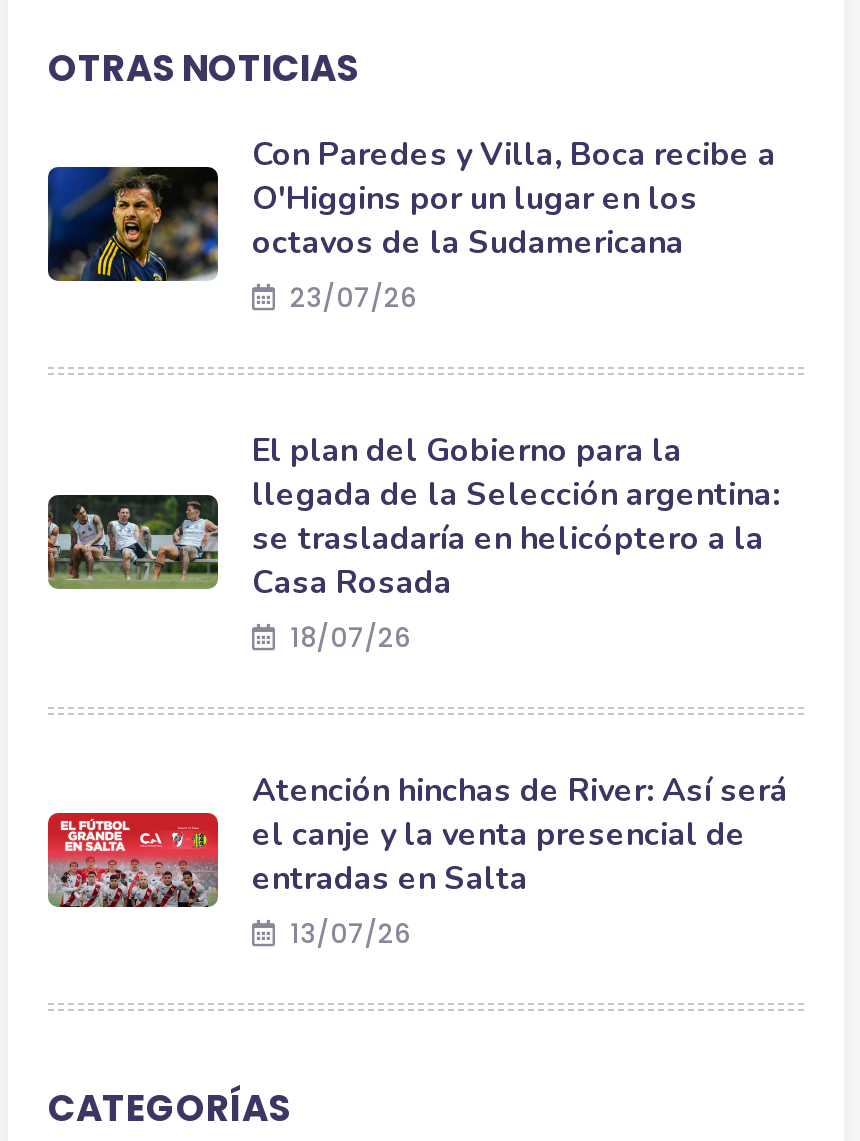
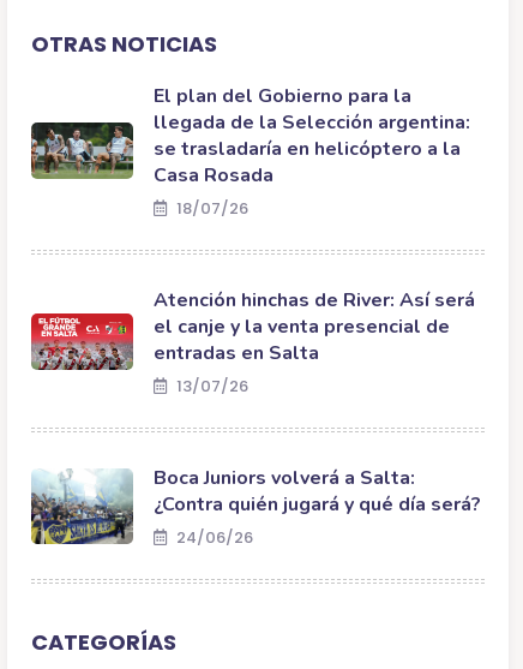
[46,132,776,316] [image] | Con Paredes y Villa, Boca recibe a | O'Higgins por un lugar en los | octavos de la Sudamericana | 23/07/26 -> none
moved [44,428,788,952] -> [29,82,475,397]: [image] | El plan del Gobierno para la | llegada de la Selección argentina: | ... | entradas en Salta | 13/07/26
none -> [30,464,481,548] [image] | Boca Juniors volverá a Salta: | ¿Contra quién jugará y qué día será? | 24/06/26

